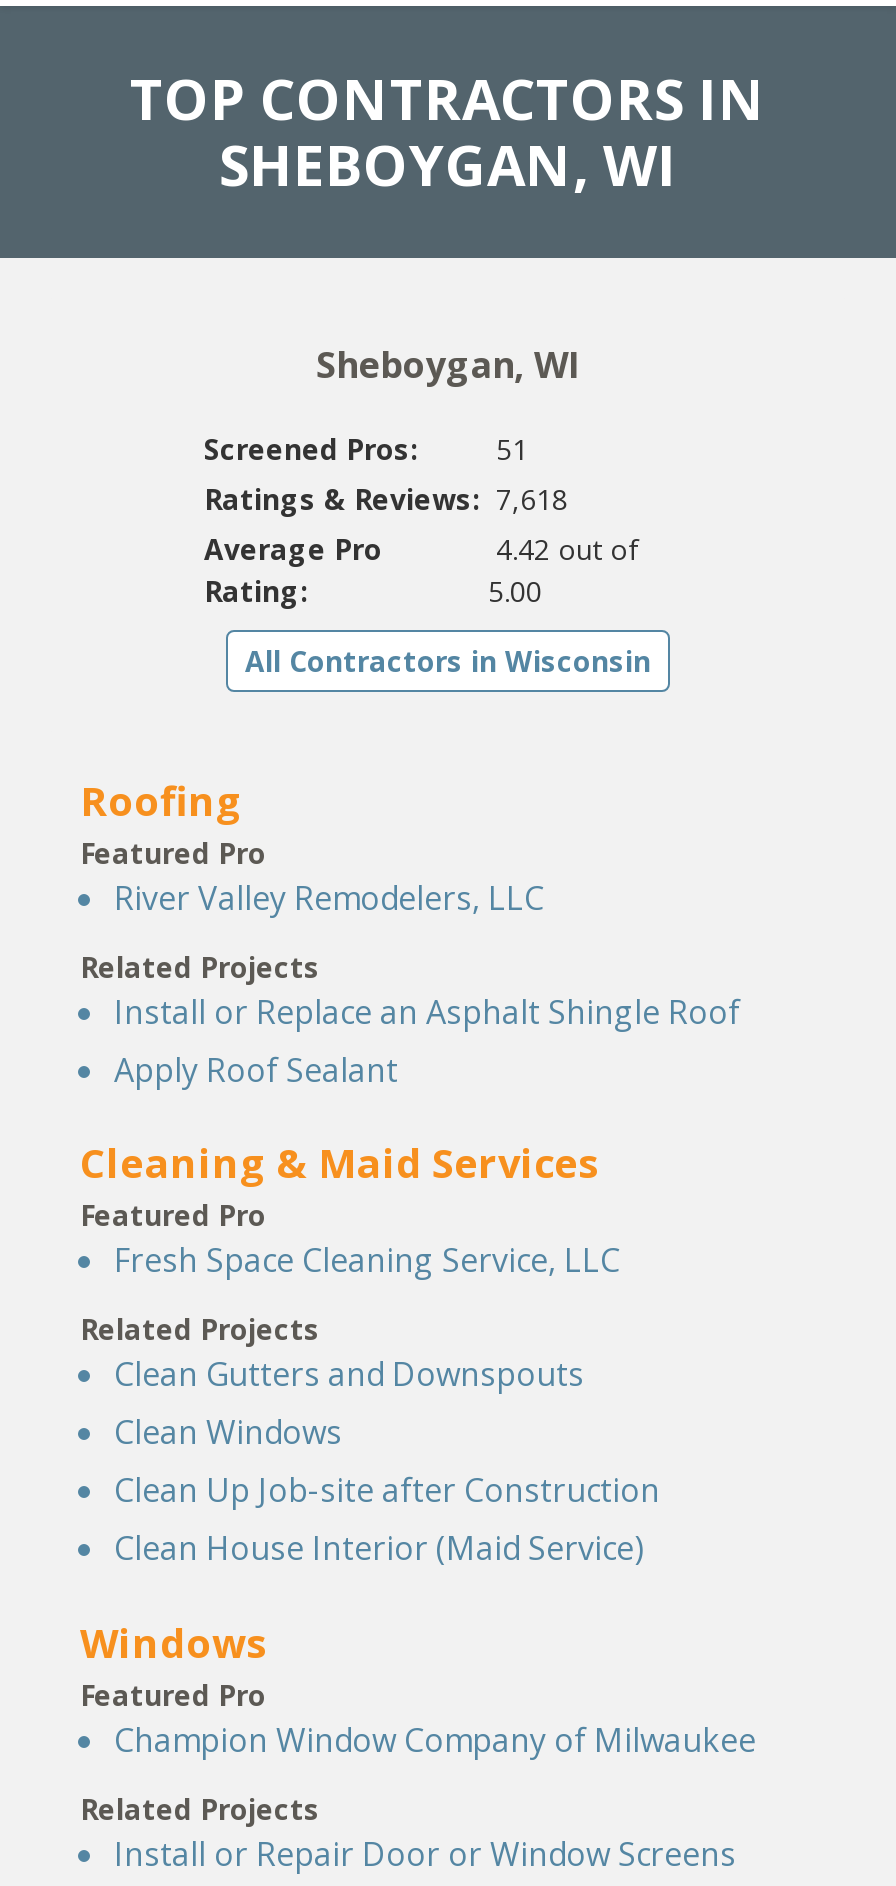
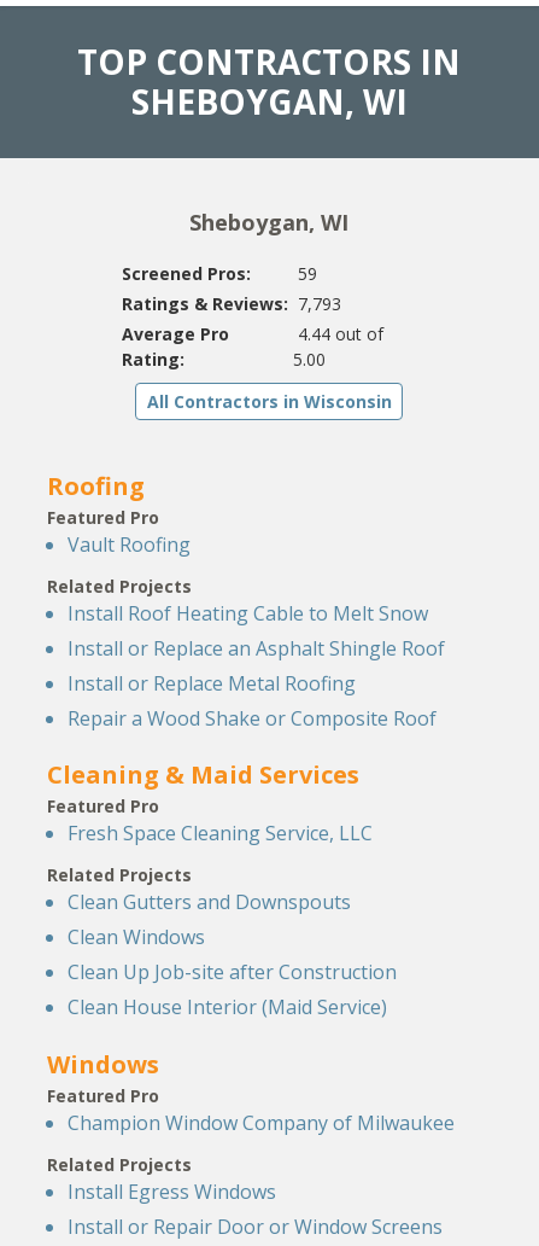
[204,430,528,468] Screened Pros: 51 -> [122,262,317,285] Screened Pros: 59
[204,480,568,518] Ratings & Reviews: 7,618 -> [122,292,341,315] Ratings & Reviews: 7,793
[488,530,638,568] 4.42 out of -> [293,322,383,345] 4.44 out of
[114,877,544,921] River Valley Remodelers, LLC -> [68,532,191,558] Vault Roofing
none -> [68,600,428,627] Install Roof Heating Cable to Melt Snow
[114,1049,398,1093] Apply Roof Sealant -> [68,670,437,732] Install or Replace Metal Roofing | Repair a Wood Shake or Composite Roof
none -> [68,1179,276,1205] Install Egress Windows

